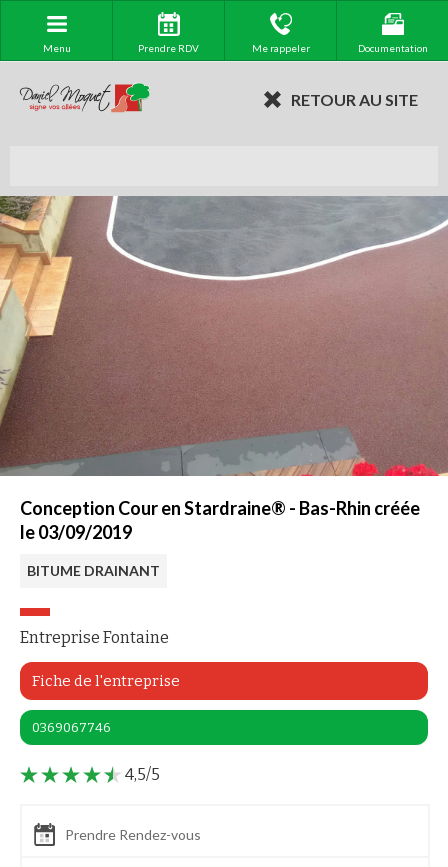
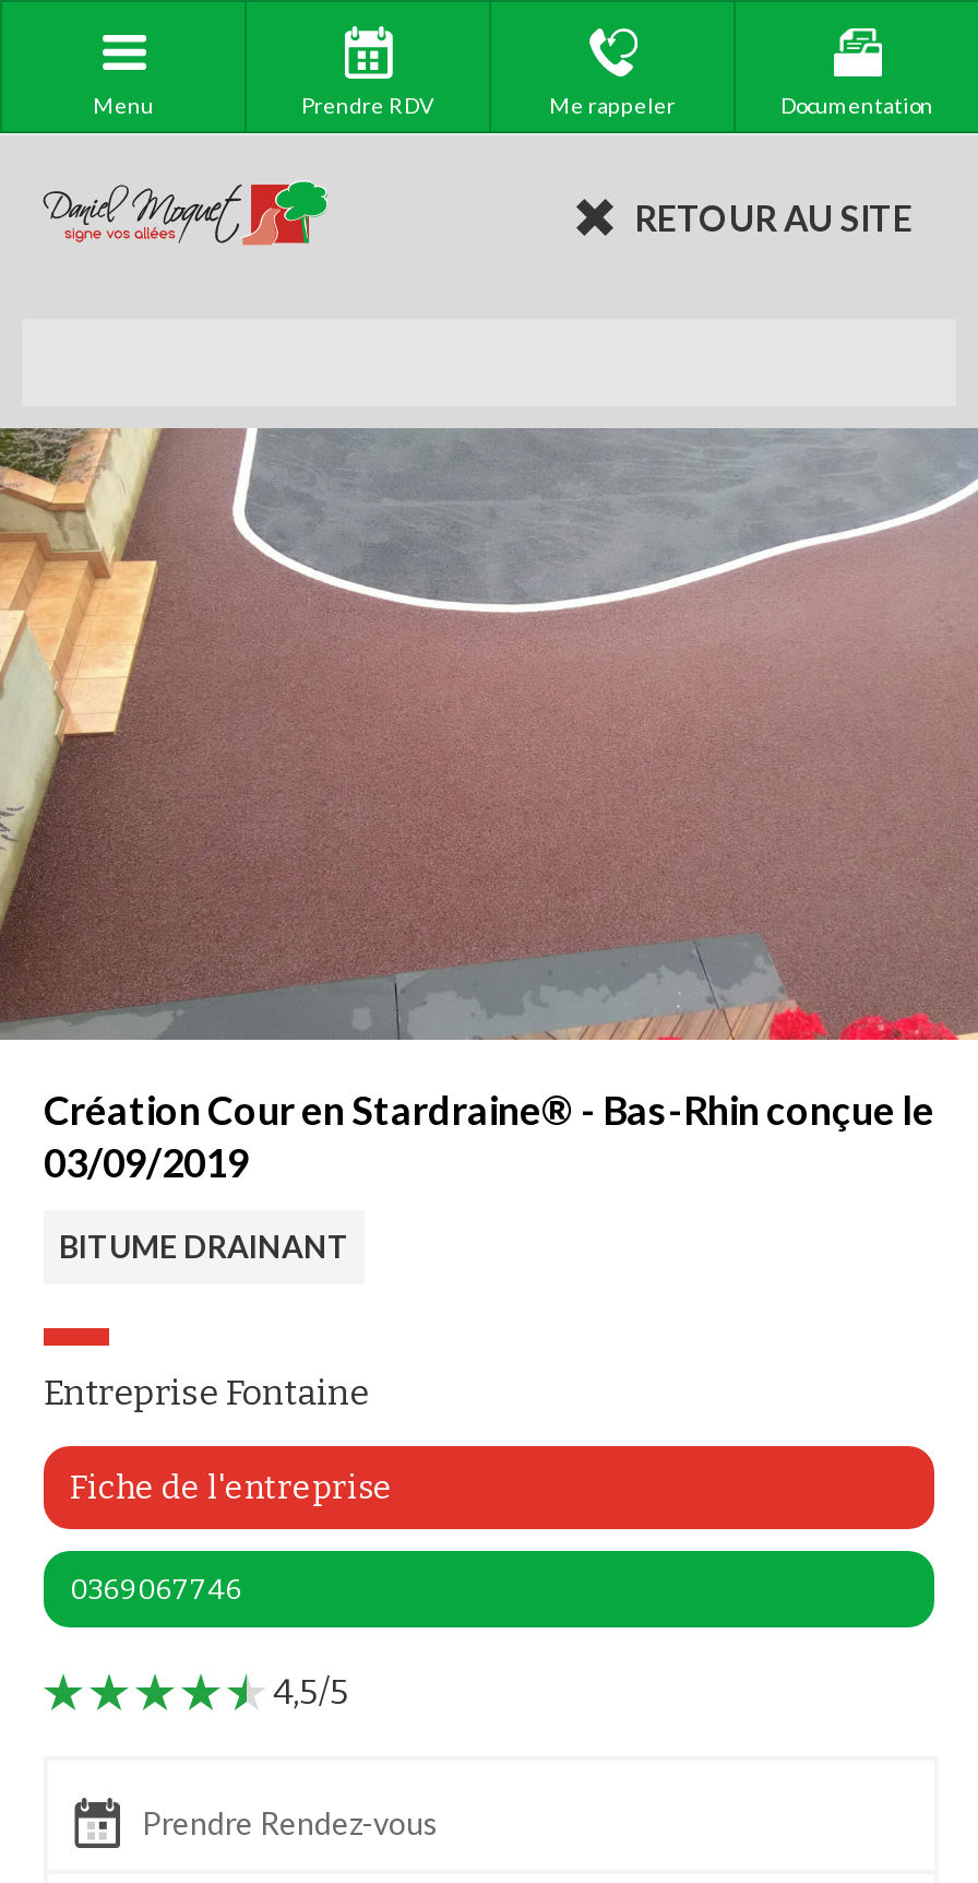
[20,497,420,543] Conception Cour en Stardraine® - Bas-Rhin créée | le 03/09/2019 -> [44,1086,934,1186] Création Cour en Stardraine® - Bas-Rhin conçue le | 03/09/2019

